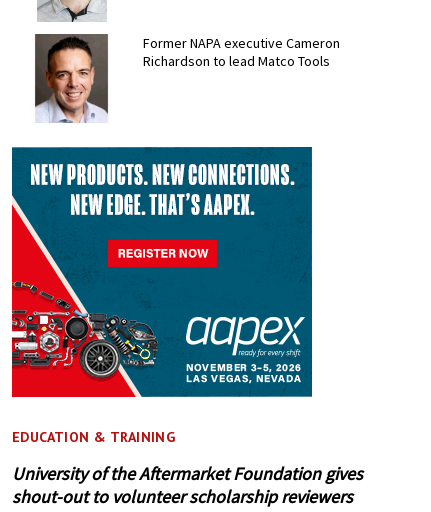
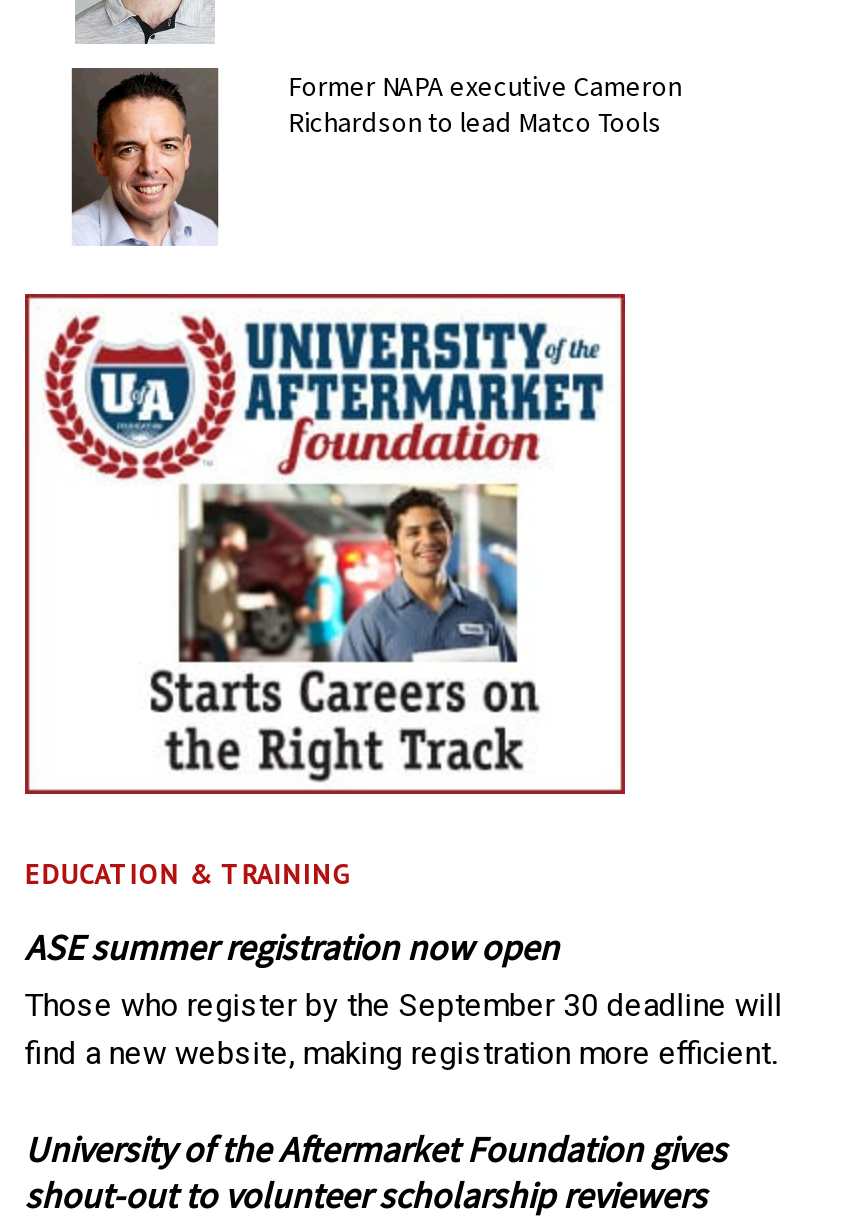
[11,146,313,398] [image] -> [23,292,627,796] [image]
none -> [25,924,783,1072] ASE summer registration now open | Those who register by the September 30 deadline will | find a new website, making registration more efficient.

